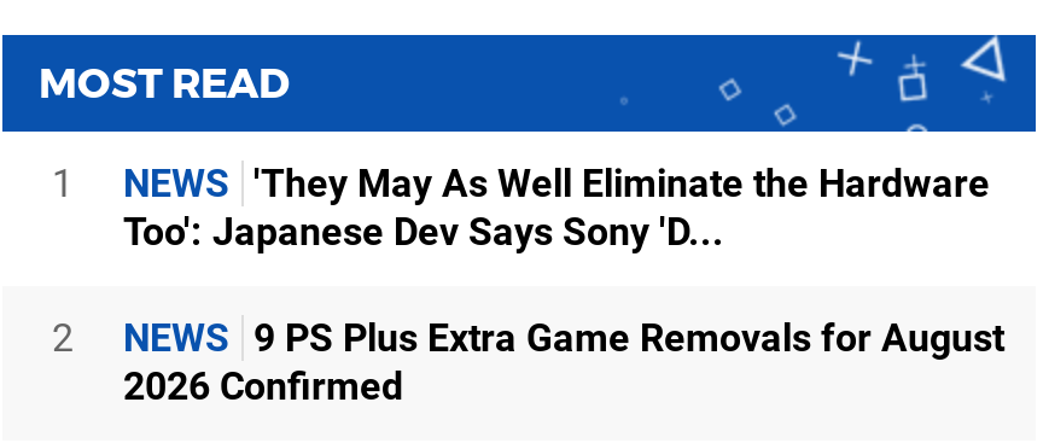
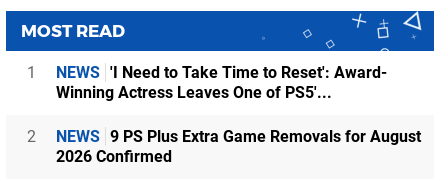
[123,161,990,255] NEWS 'They May As Well Eliminate the Hardware | Too': Japanese Dev Says Sony 'D... -> [56,63,387,102] NEWS 'I Need to Take Time to Reset': Award- | Winning Actress Leaves One of PS5'...

